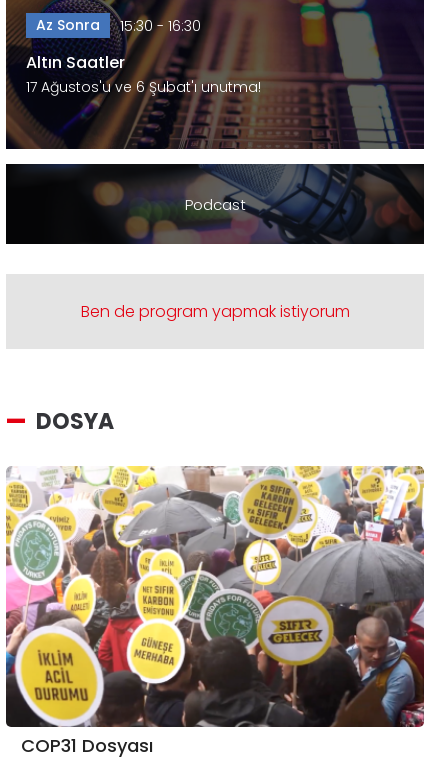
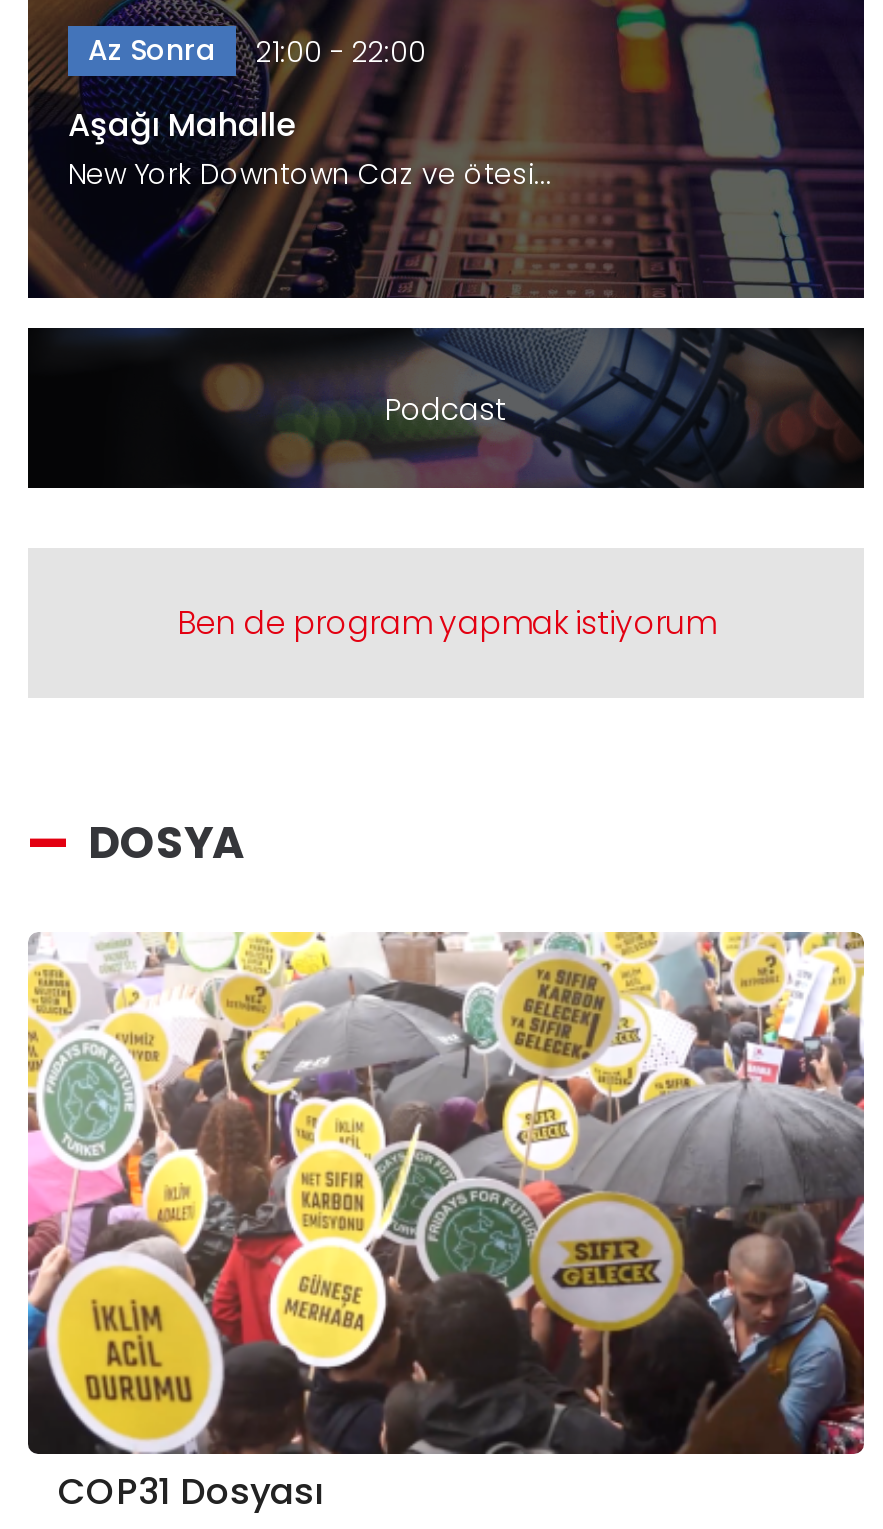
[36,15,201,36] Az Sonra 15:30 - 16:30 -> [88,29,426,71] Az Sonra 21:00 - 22:00
[26,51,261,97] Altın Saatler | 17 Ağustos'u ve 6 Şubat'ı unutma! -> [68,101,552,193] Aşağı Mahalle | New York Downtown Caz ve ötesi...

